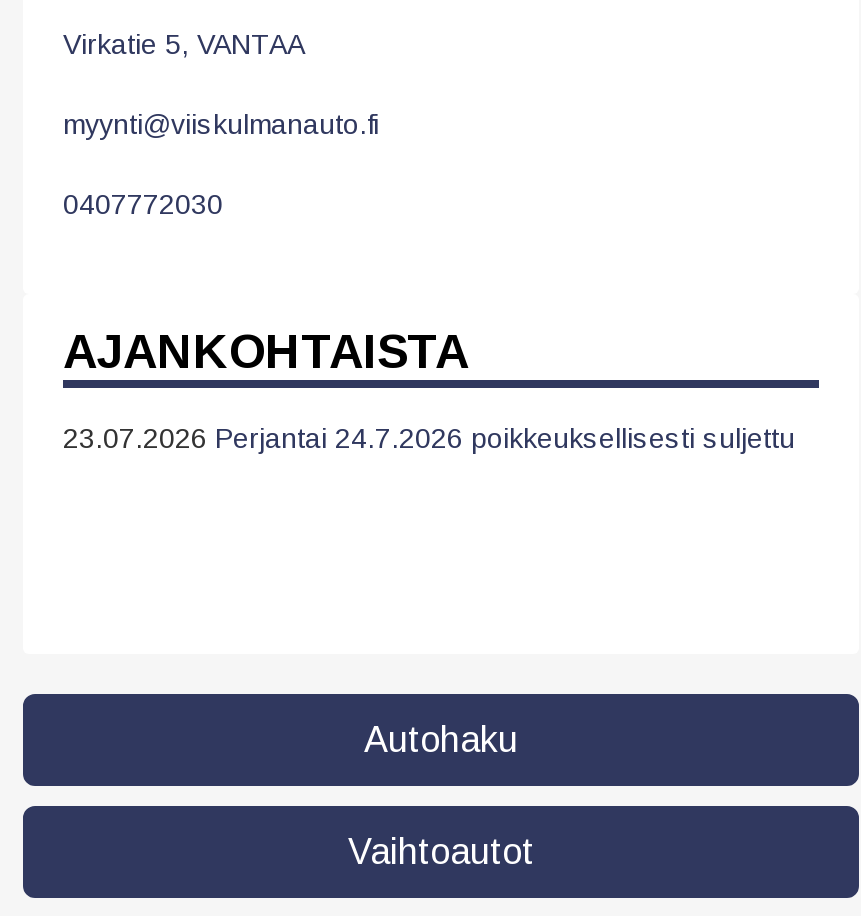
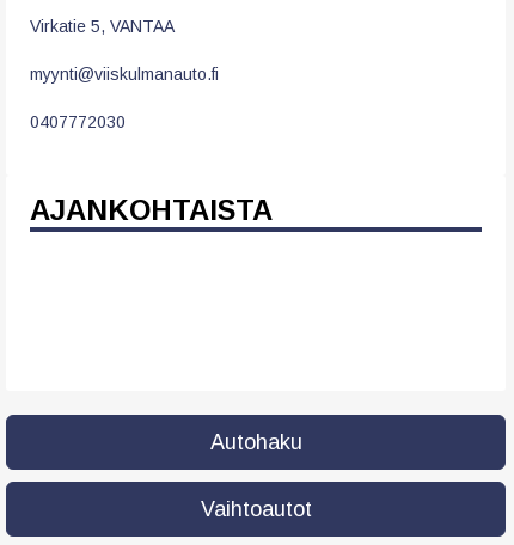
[63,422,795,454] 23.07.2026 Perjantai 24.7.2026 poikkeuksellisesti suljettu -> none

